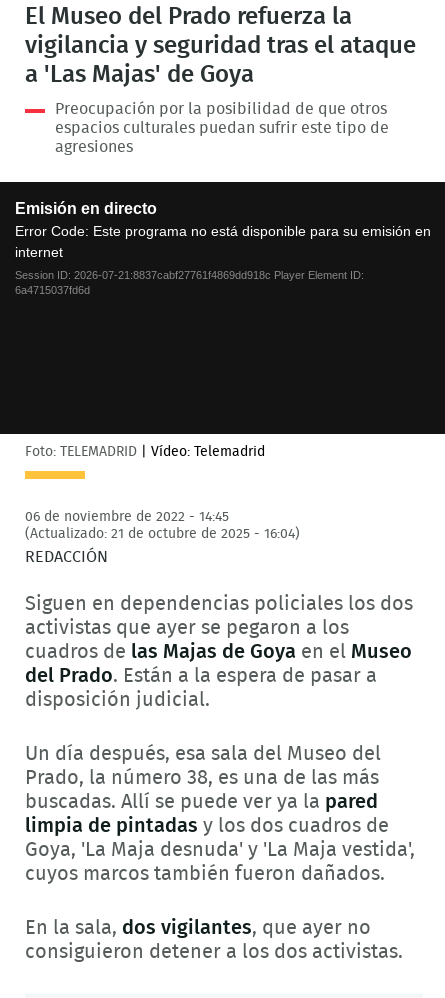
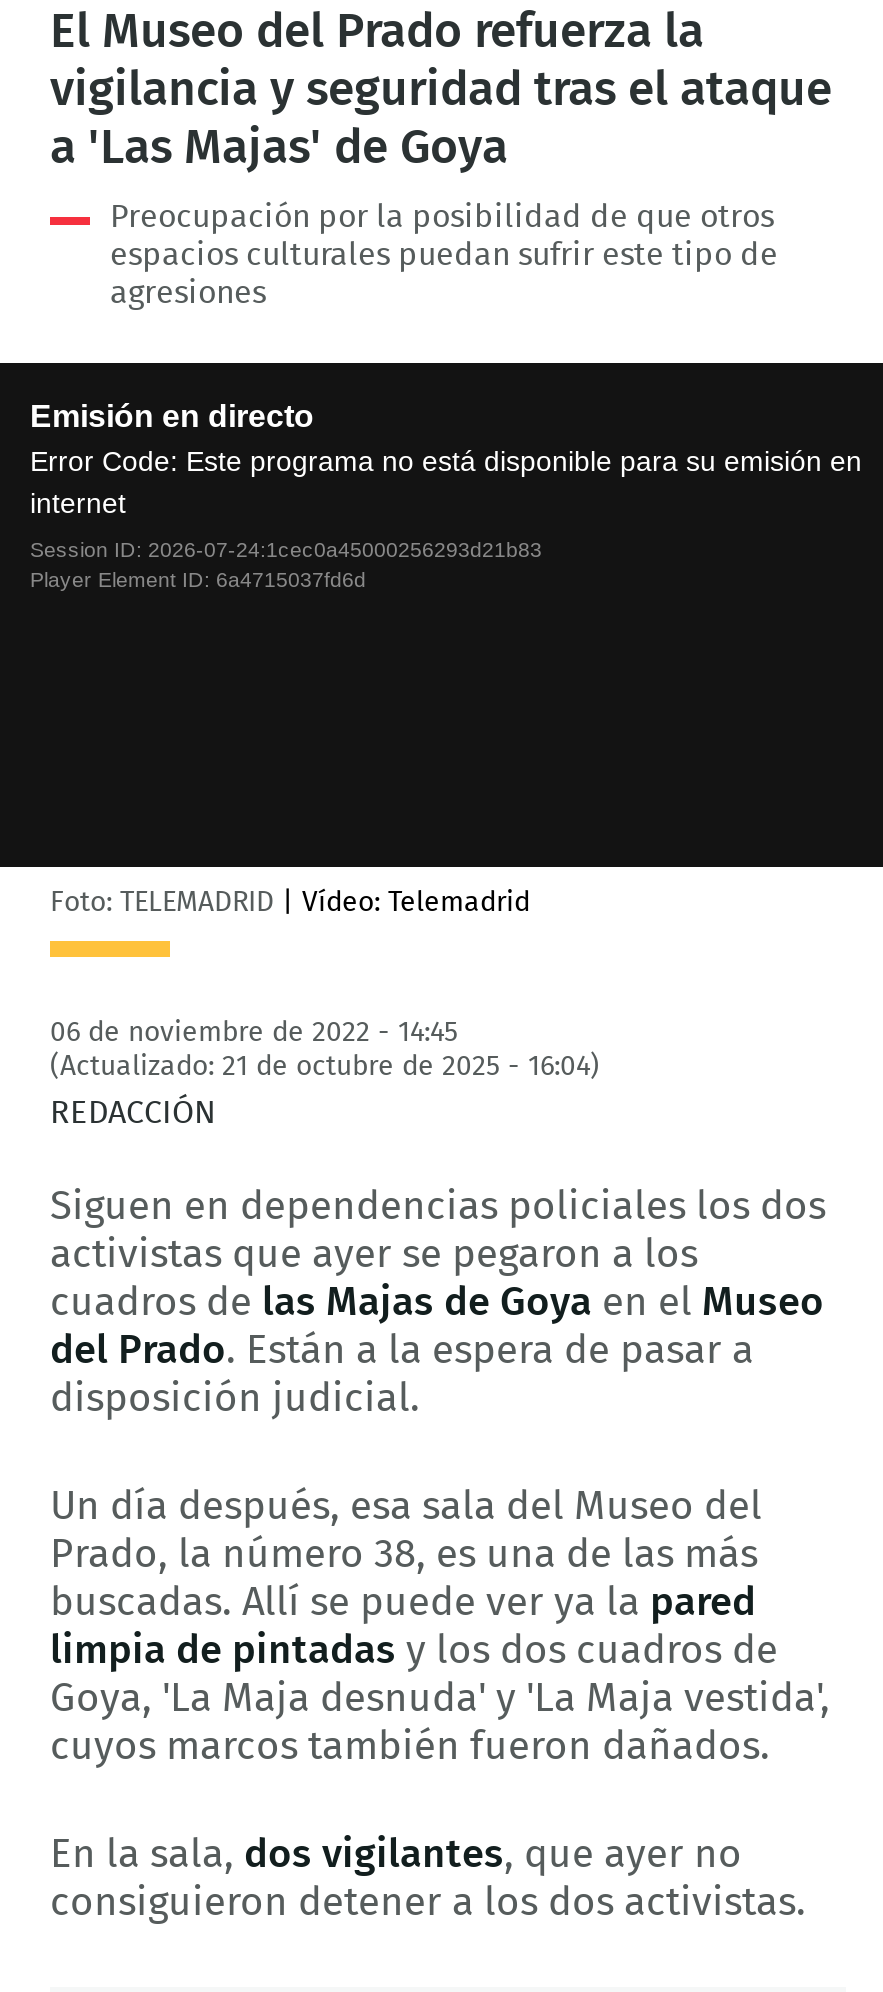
[15,269,364,296] Session ID: 2026-07-21:8837cabf27761f4869dd918c Player Element ID: | 6a4715037fd6d -> [30,537,542,591] Session ID: 2026-07-24:1cec0a45000256293d21b83 | Player Element ID: 6a4715037fd6d

